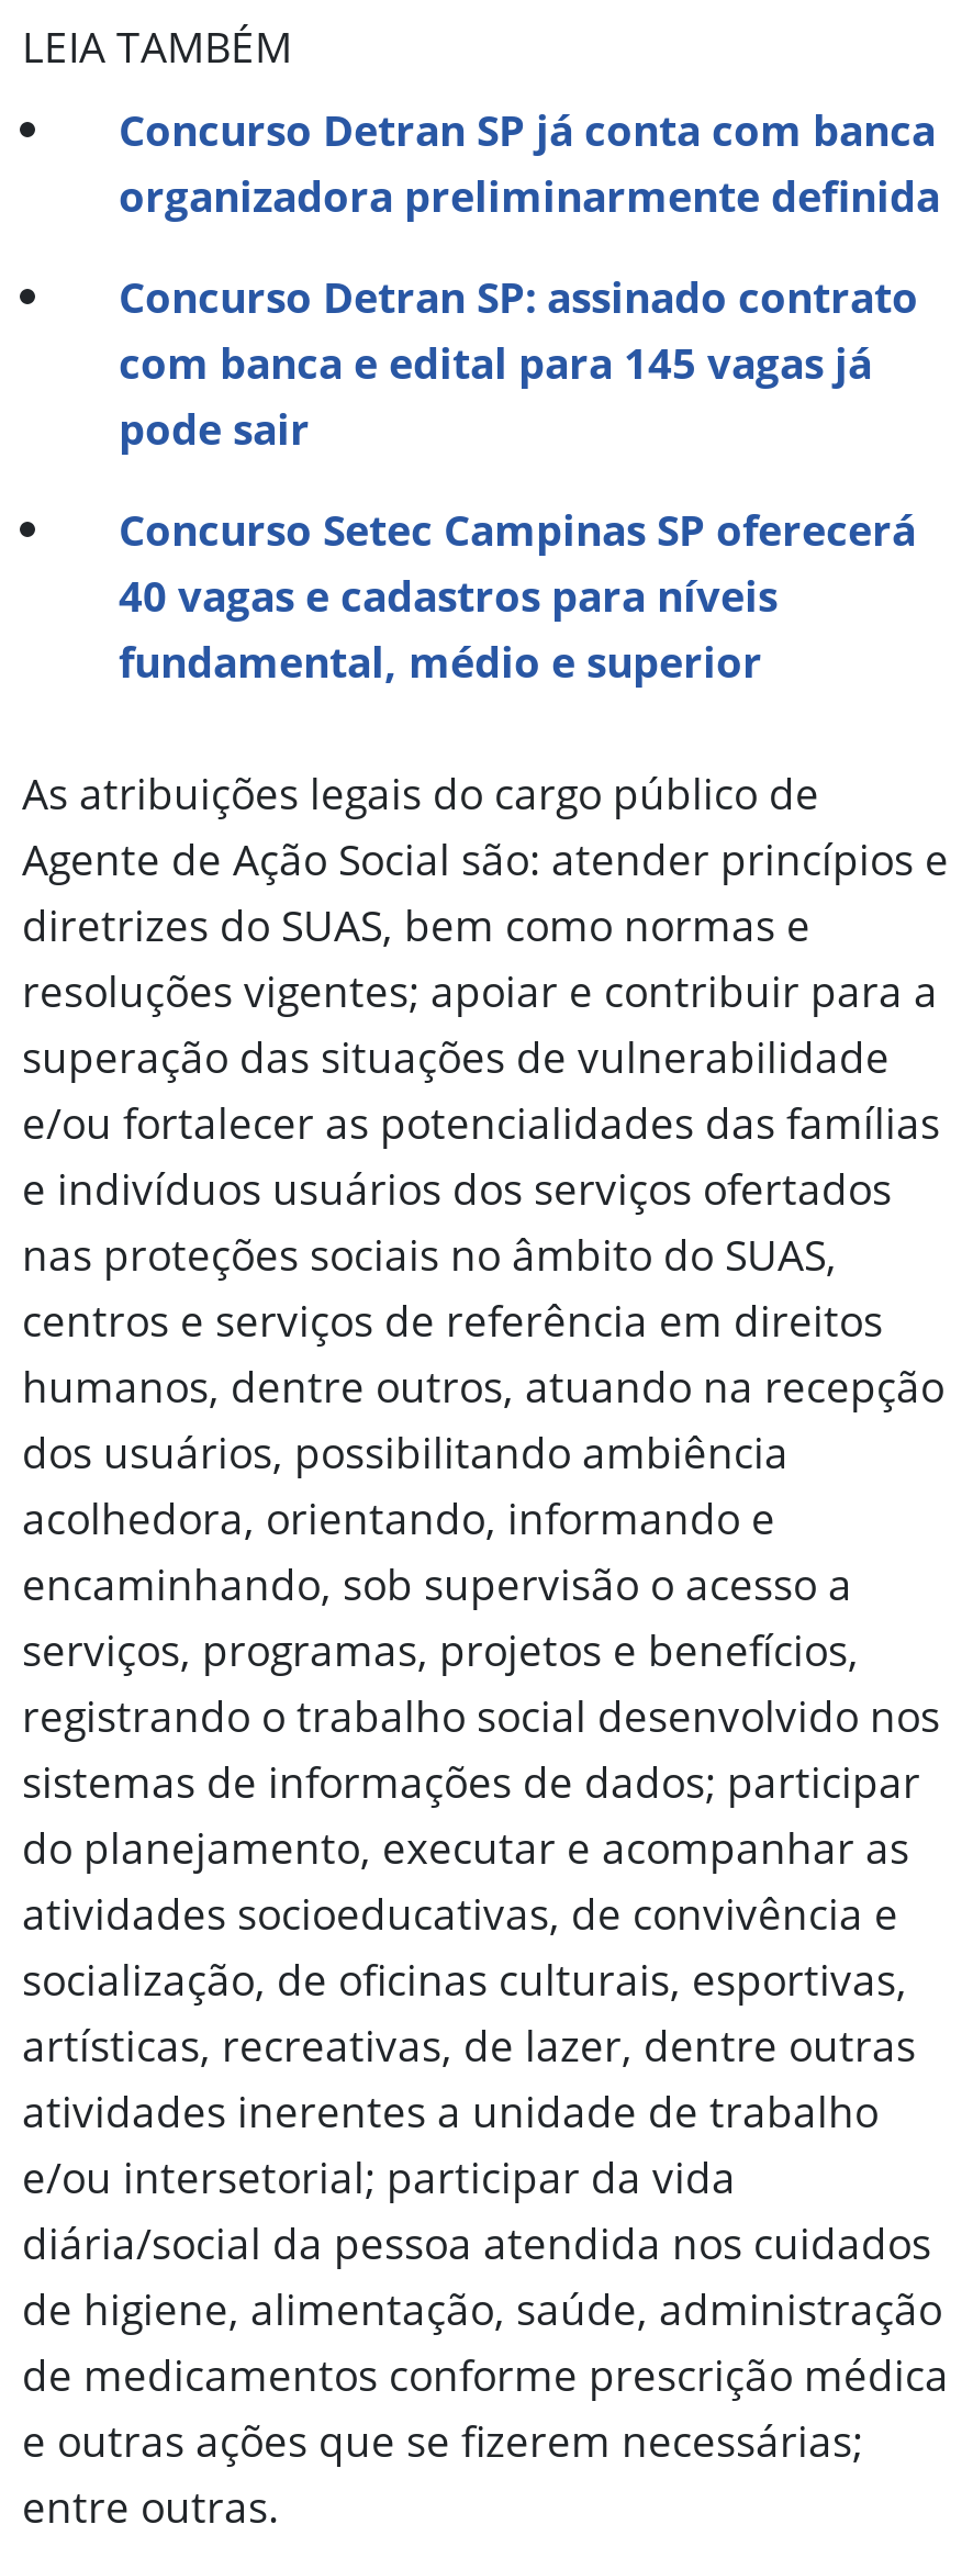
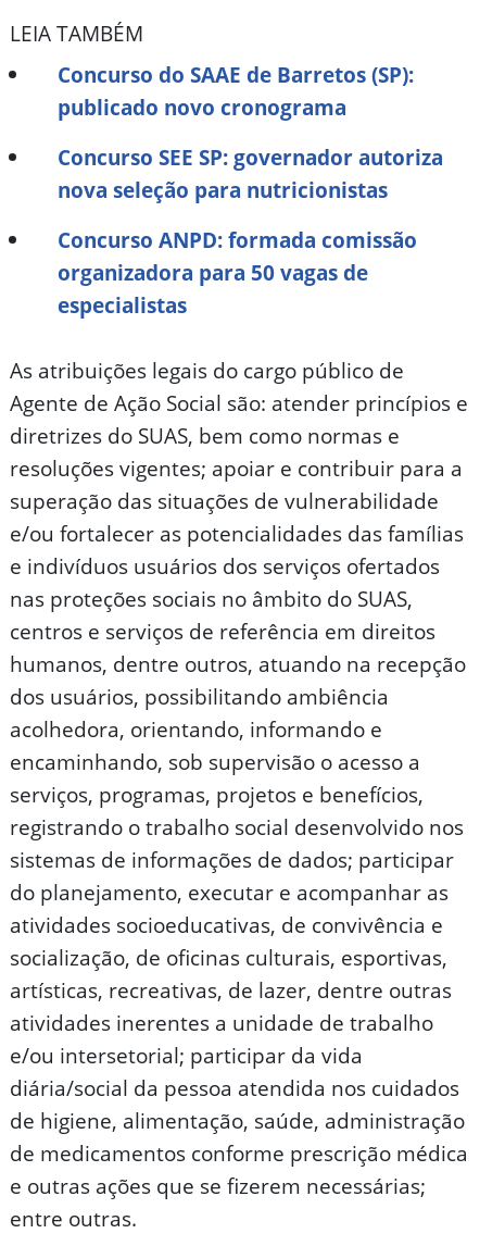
[119,100,940,225] Concurso Detran SP já conta com banca | organizadora preliminarmente definida -> [58,60,414,122] Concurso do SAAE de Barretos (SP): | publicado novo cronograma
[119,267,918,458] Concurso Detran SP: assinado contrato | com banca e edital para 145 vagas já | pode sair -> [58,142,443,204] Concurso SEE SP: governador autoriza | nova seleção para nutricionistas
[119,500,916,691] Concurso Setec Campinas SP oferecerá | 40 vagas e cadastros para níveis | fundamental, médio e superior -> [58,225,417,320] Concurso ANPD: formada comissão | organizadora para 50 vagas de | especialistas

